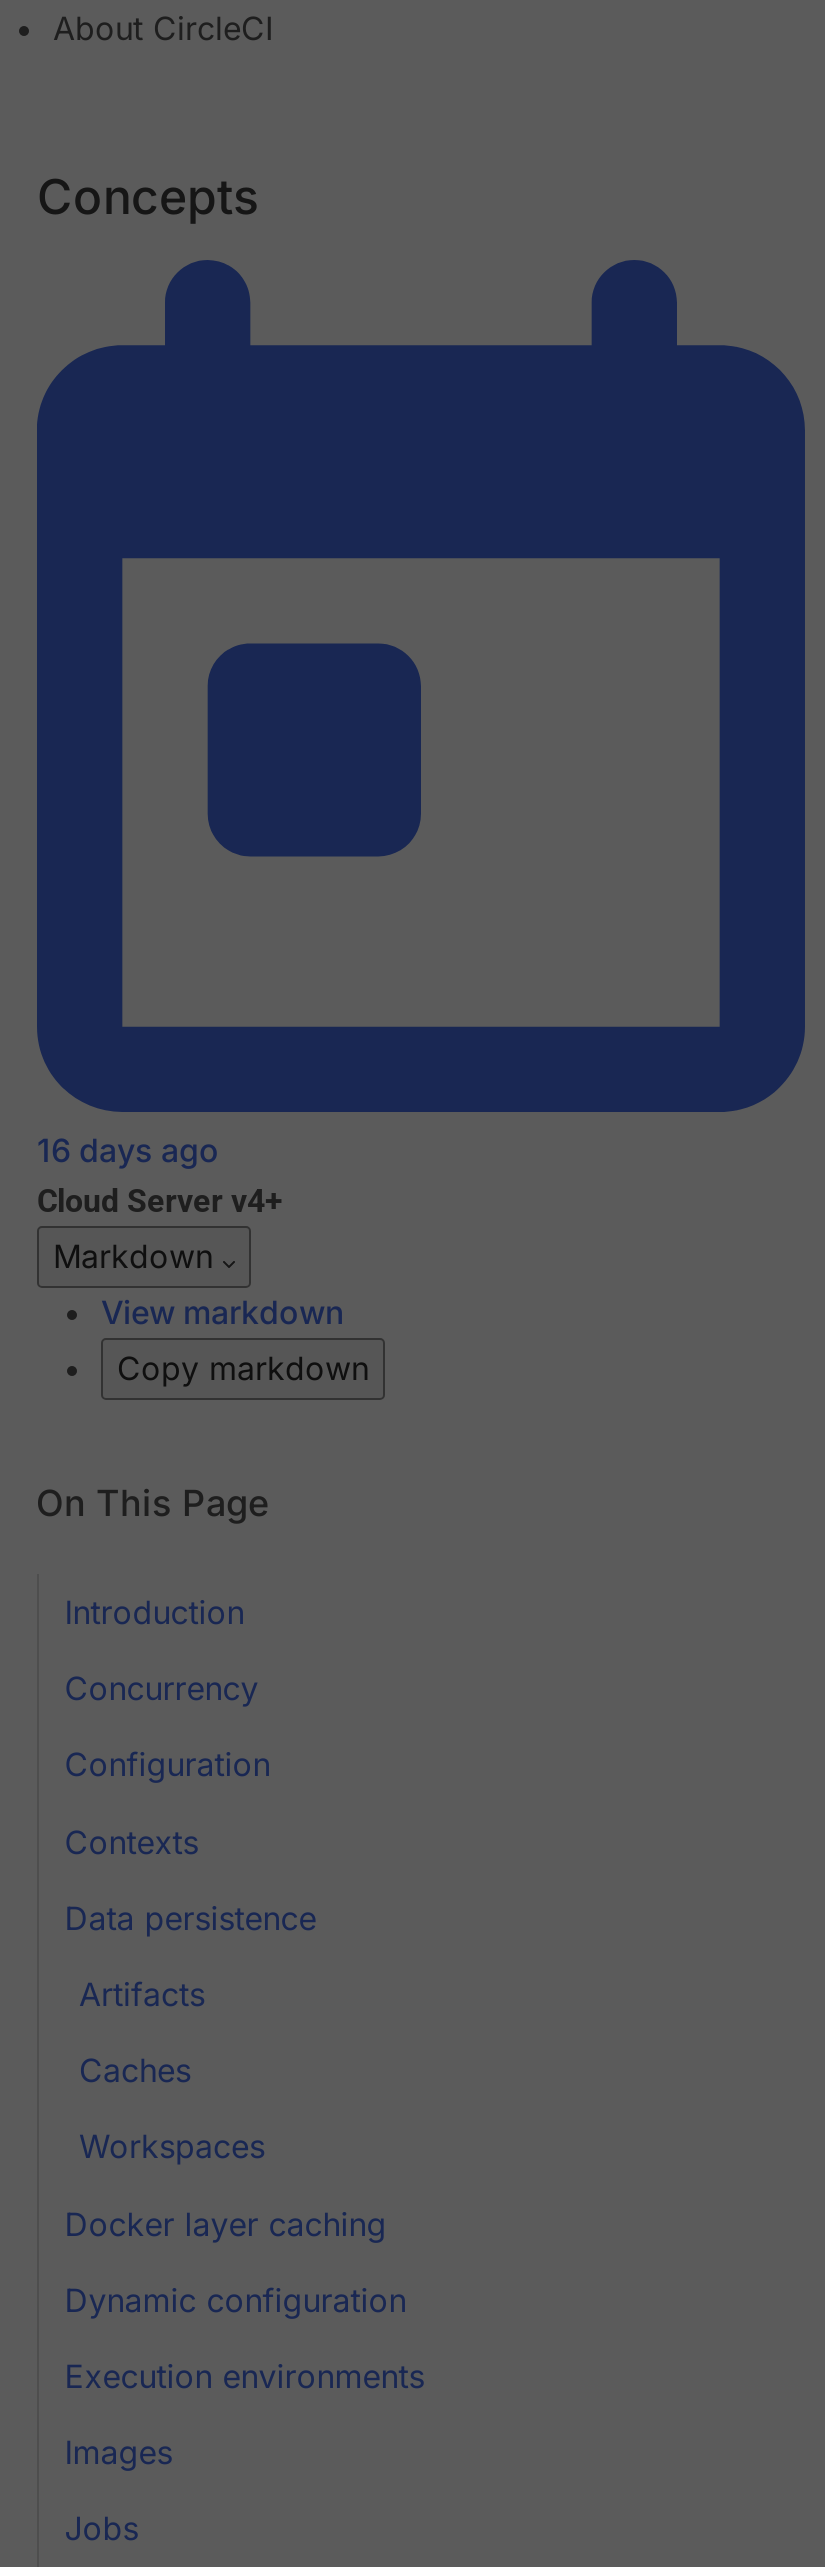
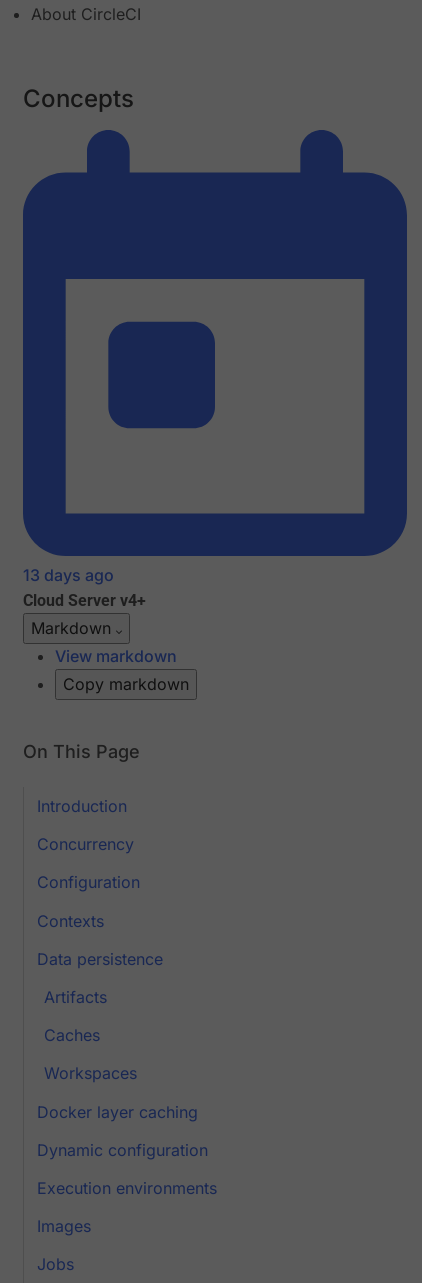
[37,1131,219,1171] 16 days ago -> [23,565,114,585] 13 days ago

